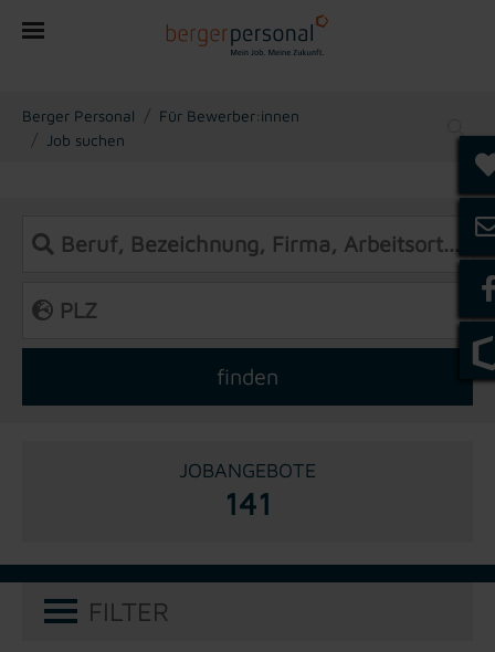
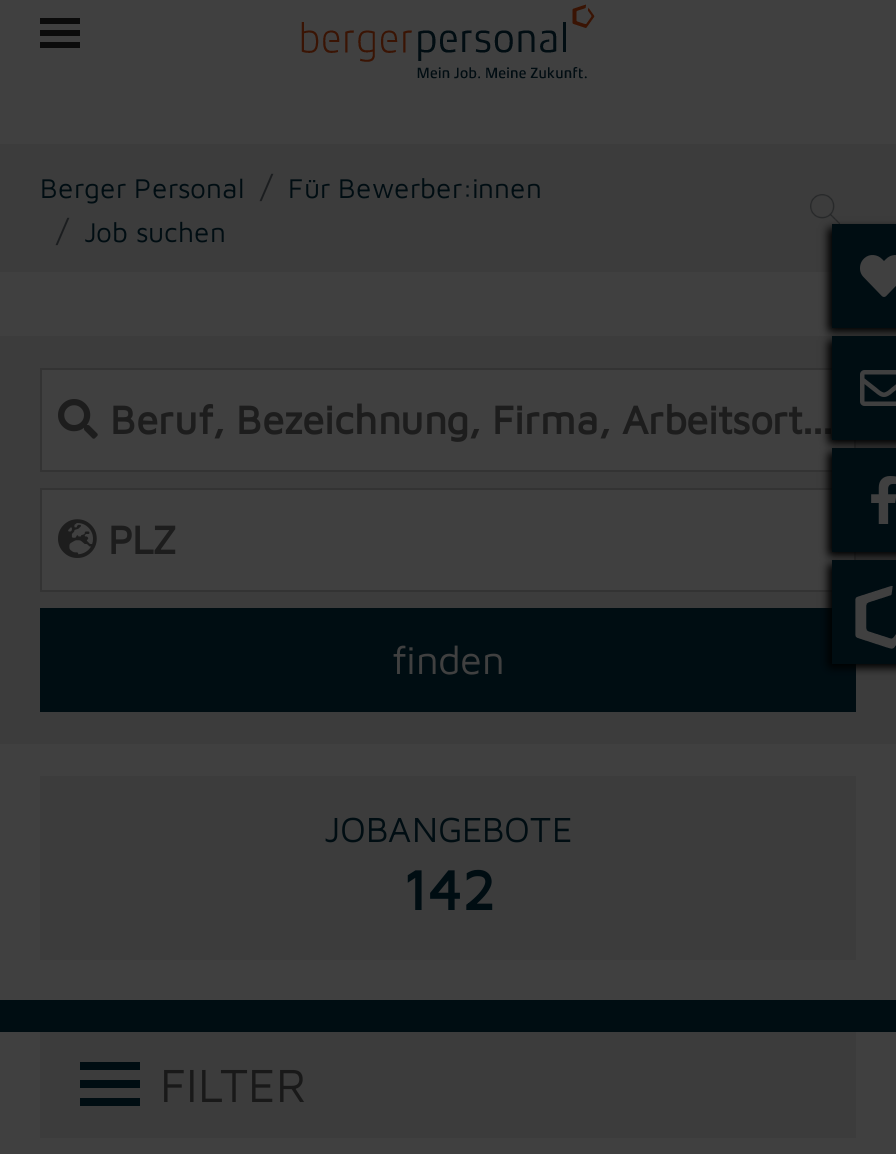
[224,485,271,521] 141 -> [402,856,494,922] 142

